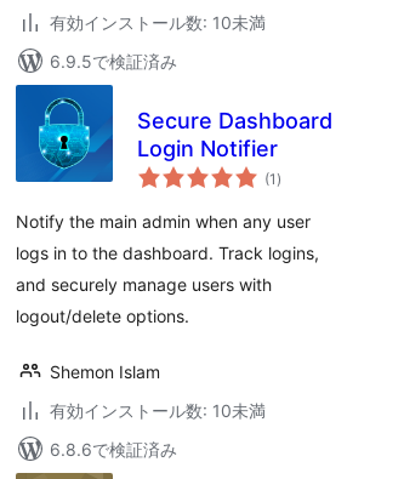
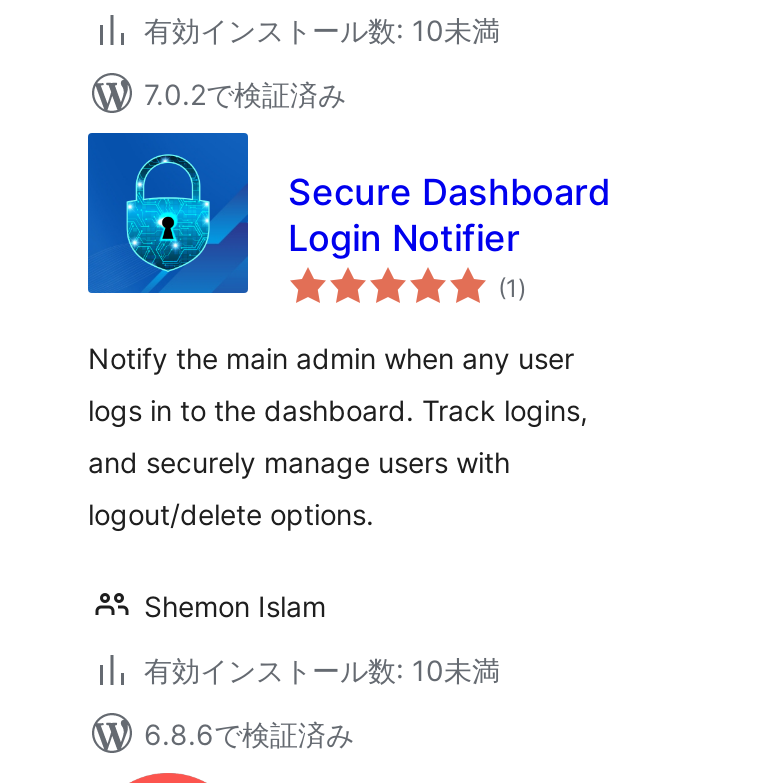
[50,51,177,72] 6.9.5で検証済み -> [144,77,346,111] 7.0.2で検証済み

